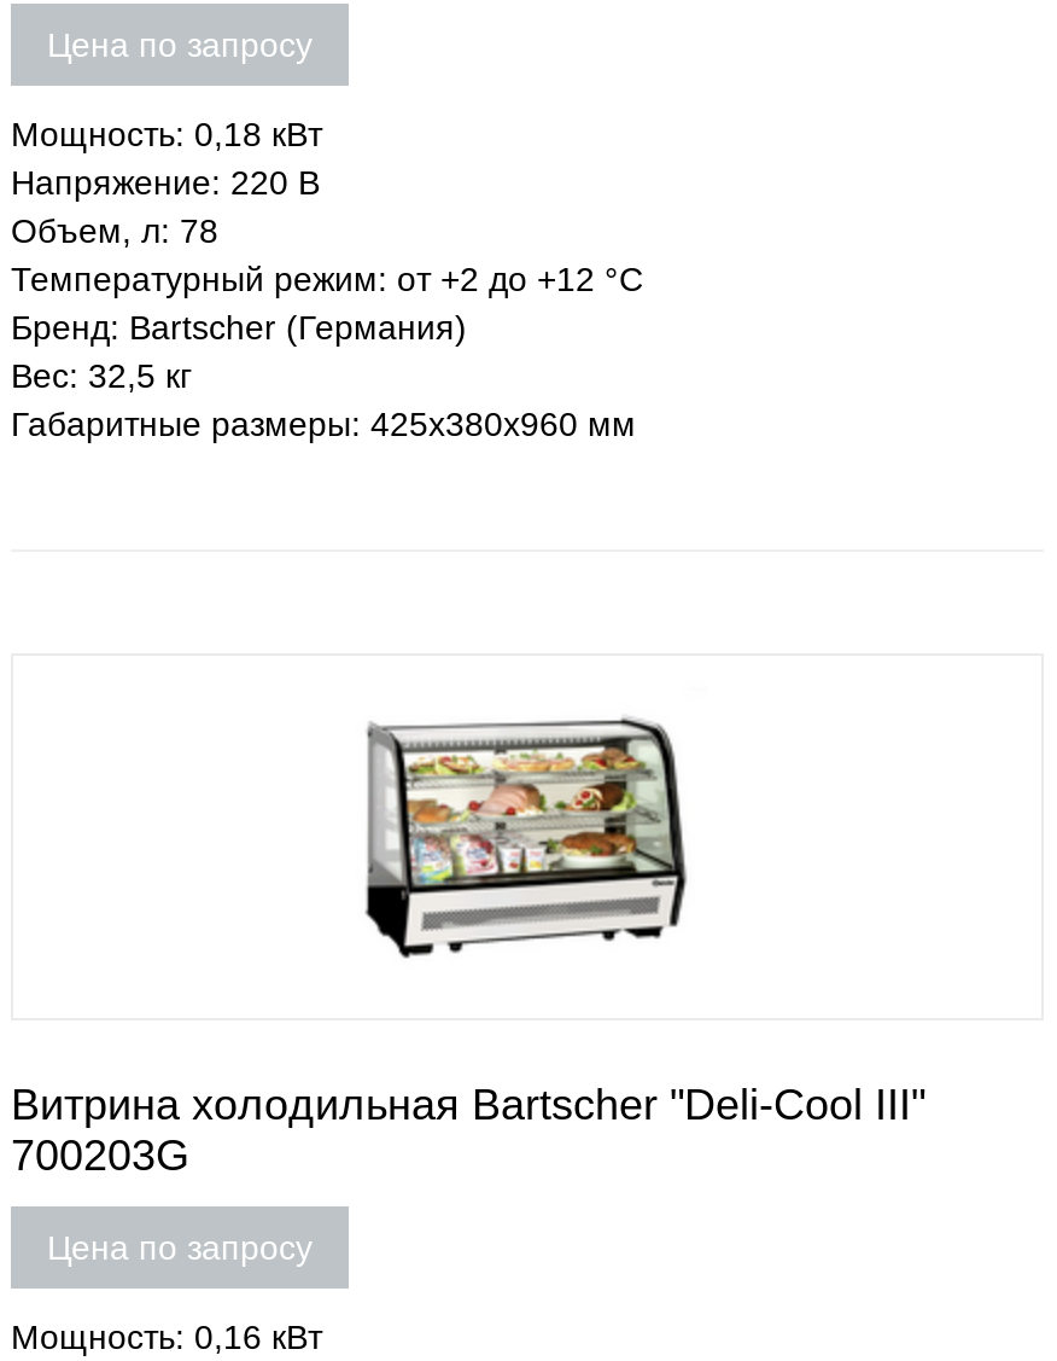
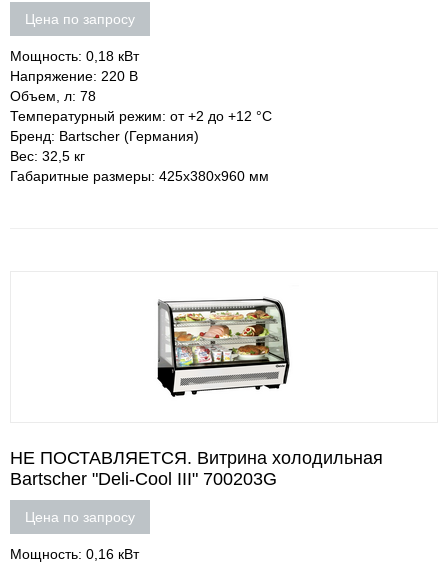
[11,1081,925,1180] Витрина холодильная Bartscher "Deli-Cool III" | 700203G -> [10,448,383,489] НЕ ПОСТАВЛЯЕТСЯ. Витрина холодильная | Bartscher "Deli-Cool III" 700203G

